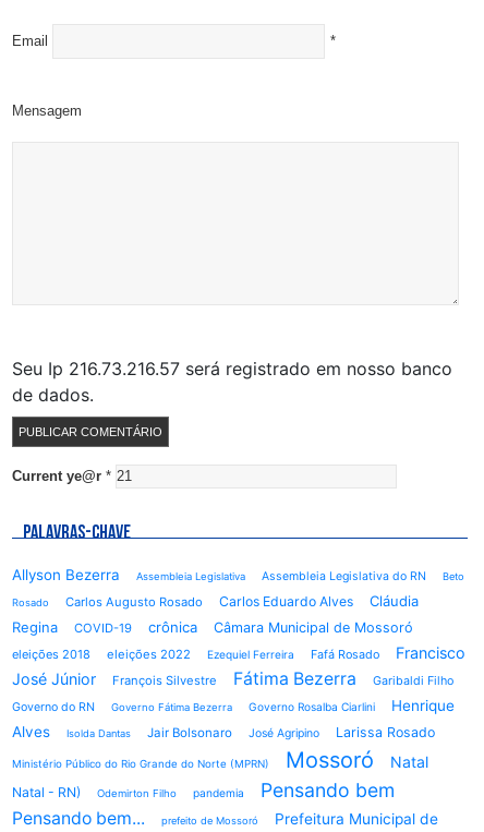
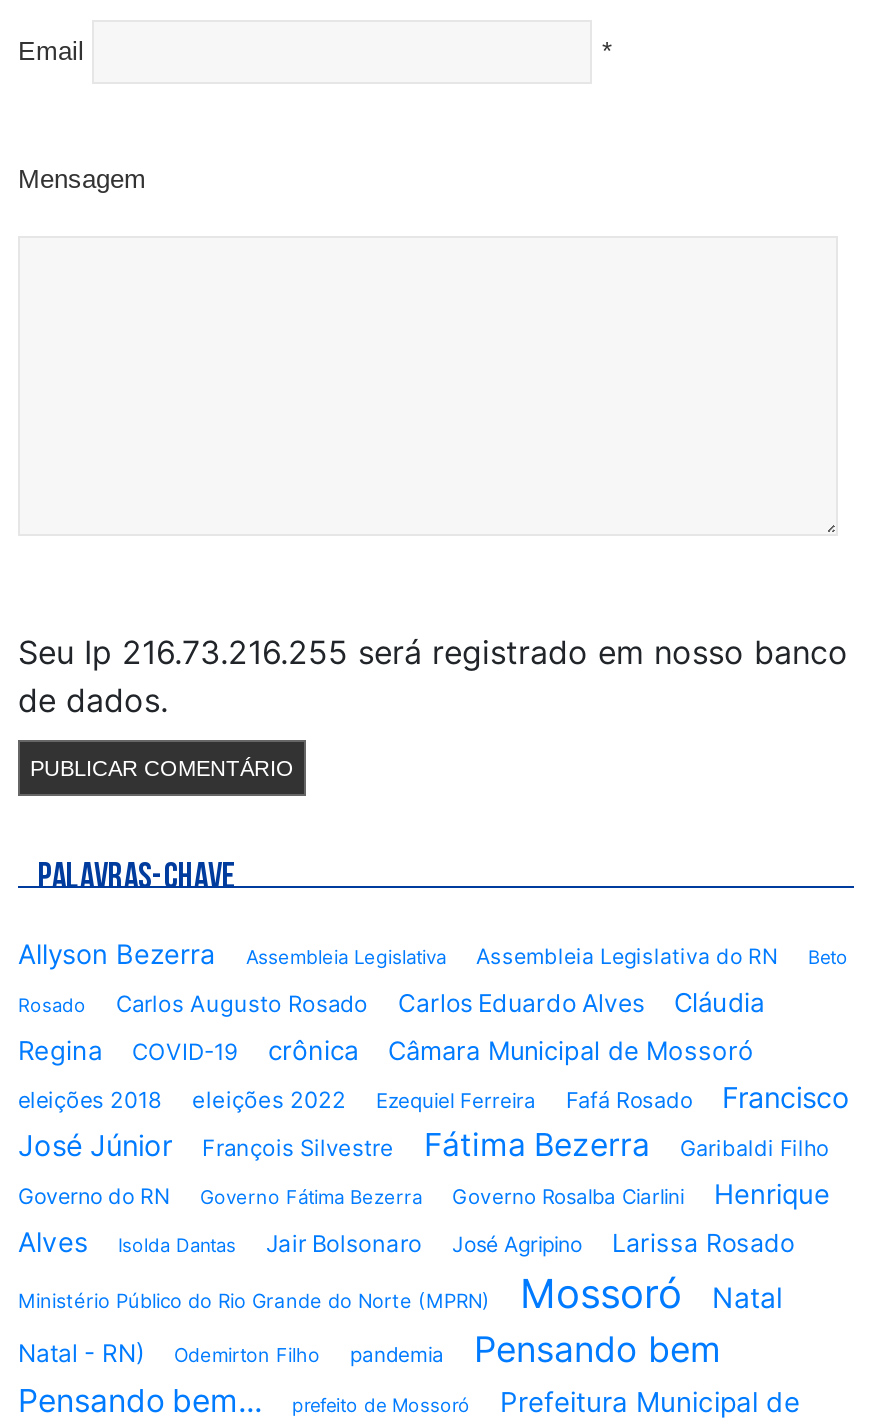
[12,358,452,379] Seu Ip 216.73.216.57 será registrado em nosso banco -> [18,632,848,672] Seu Ip 216.73.216.255 será registrado em nosso banco
[12,468,111,484] Current ye@r * -> none

